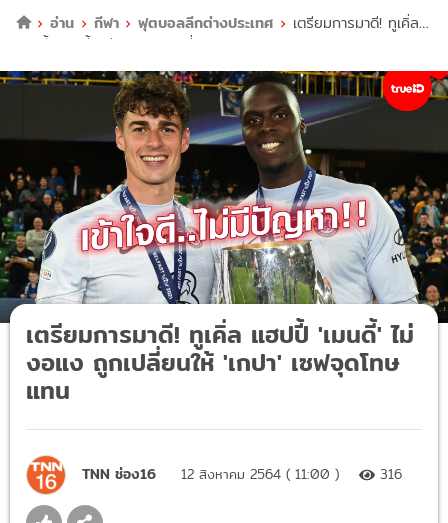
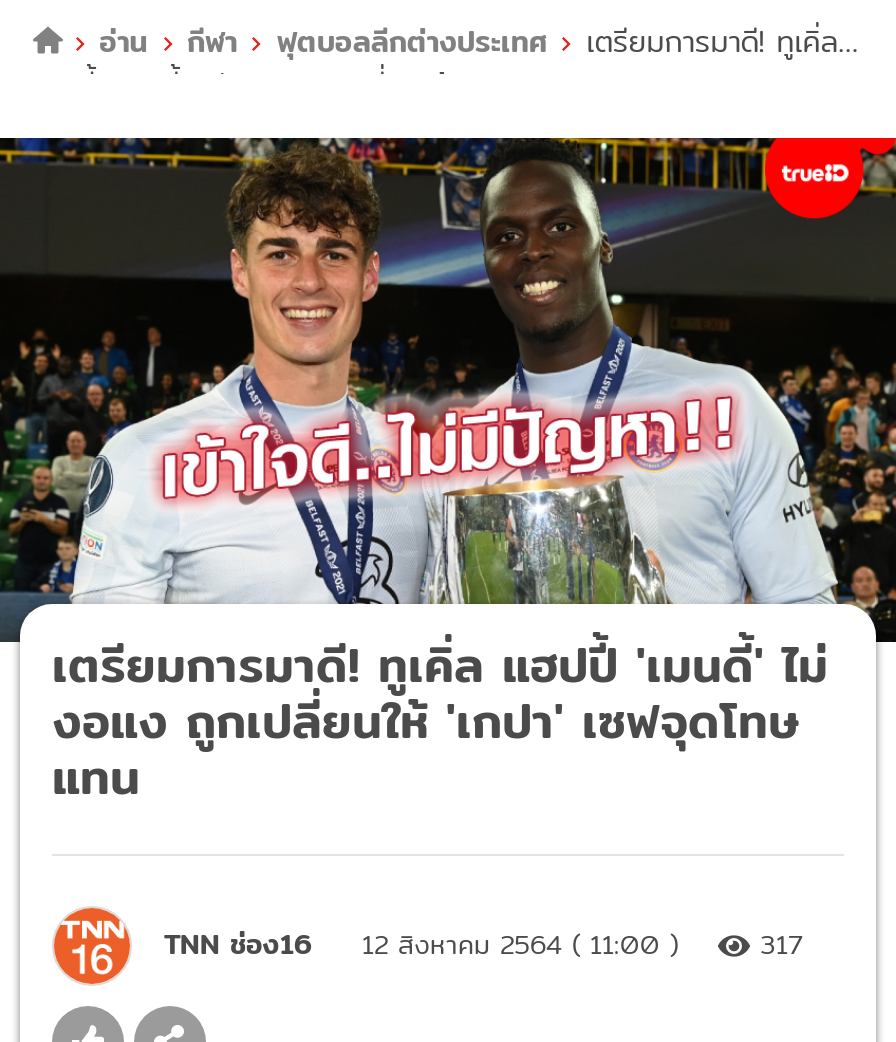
[380,464,402,484] 316 -> [760,925,804,965] 317

